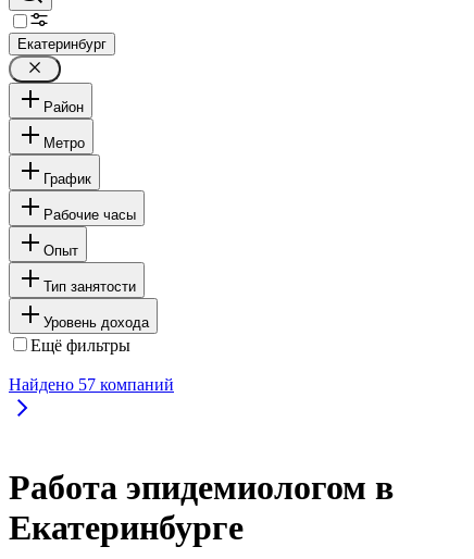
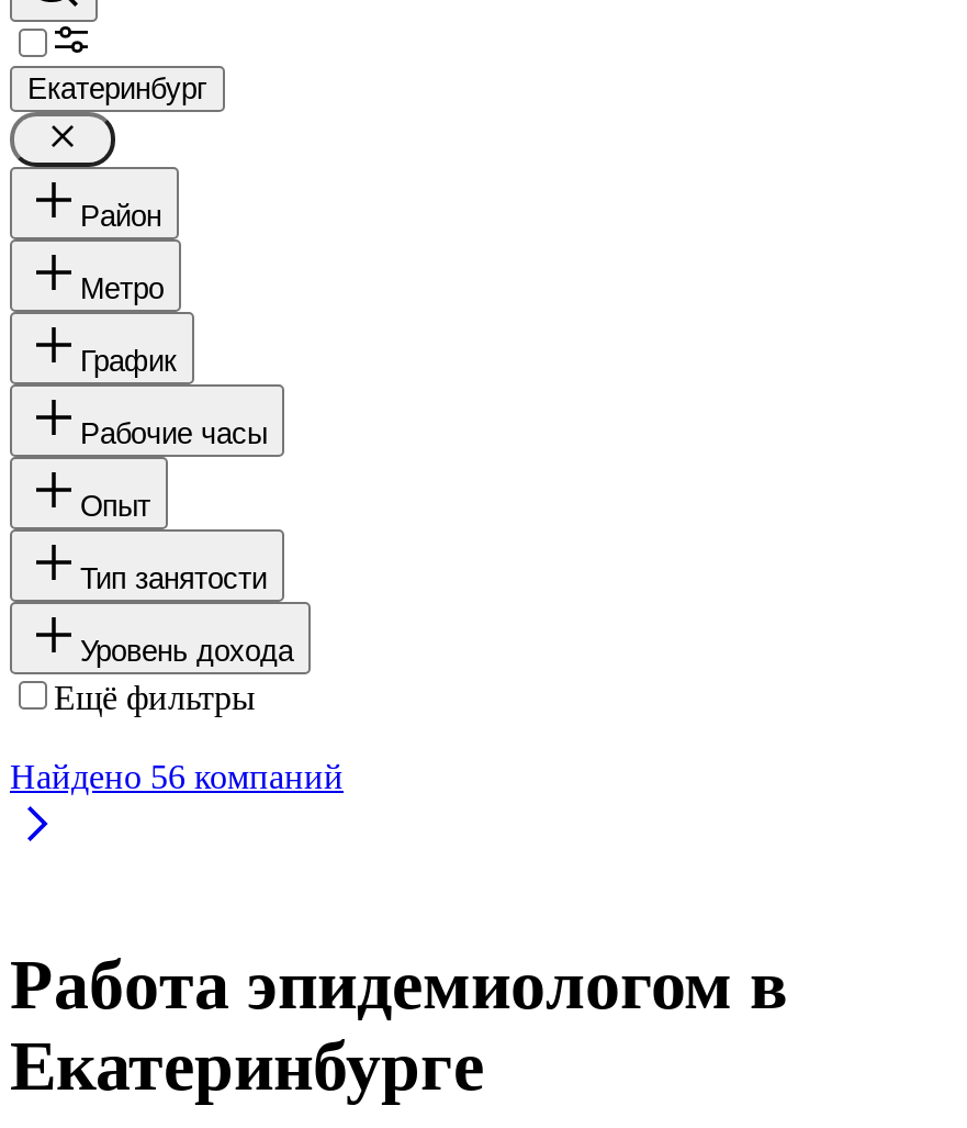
[9,375,174,393] Найдено 57 компаний -> [10,757,344,794] Найдено 56 компаний

